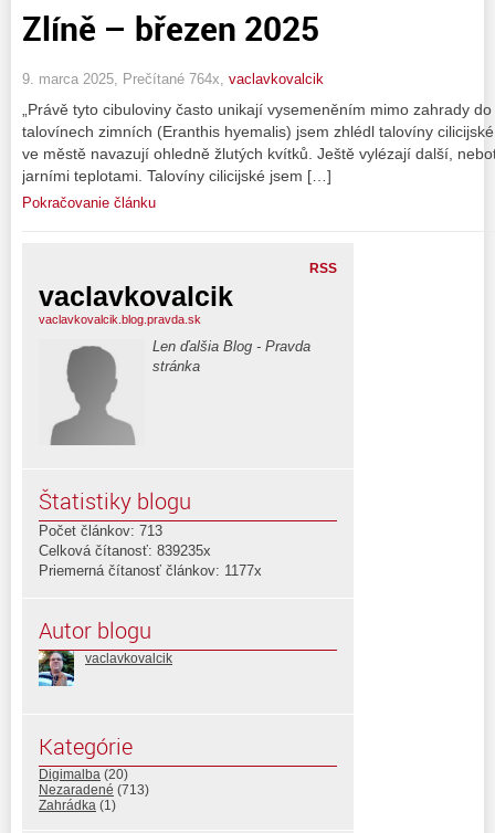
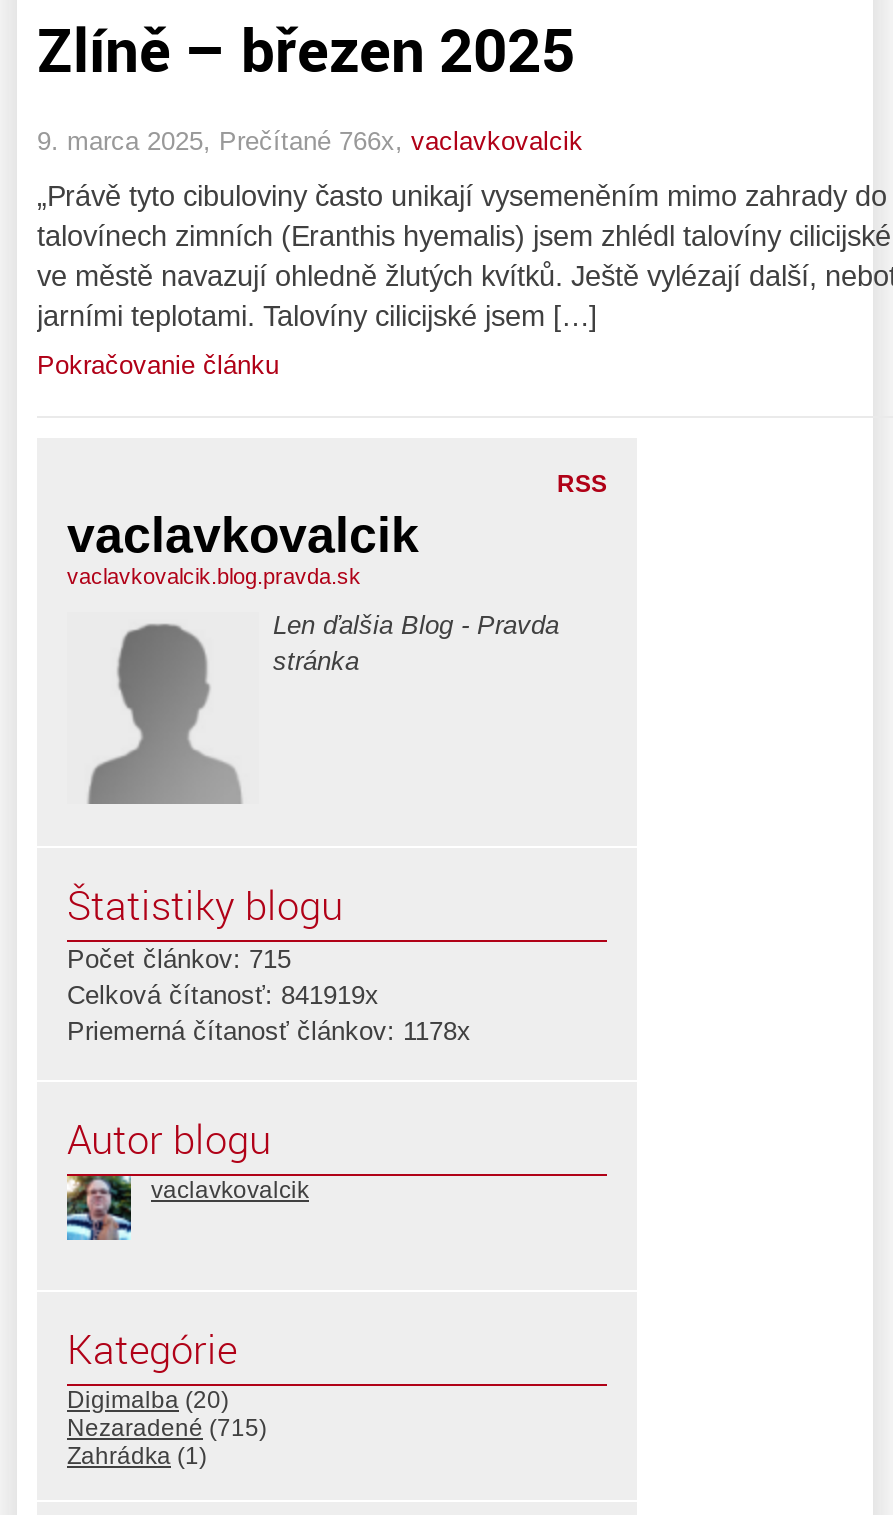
[22,70,324,87] 9. marca 2025, Prečítané 764x, vaclavkovalcik -> [37,126,583,156] 9. marca 2025, Prečítané 766x, vaclavkovalcik
[39,522,162,539] Počet článkov: 713 -> [67,944,291,974] Počet článkov: 715
[39,542,211,559] Celková čítanosť: 839235x -> [67,980,379,1010] Celková čítanosť: 841919x
[39,562,262,579] Priemerná čítanosť článkov: 1177x -> [67,1016,471,1046] Priemerná čítanosť článkov: 1178x
[39,782,149,798] Nezaradené (713) -> [67,1414,267,1442] Nezaradené (715)

